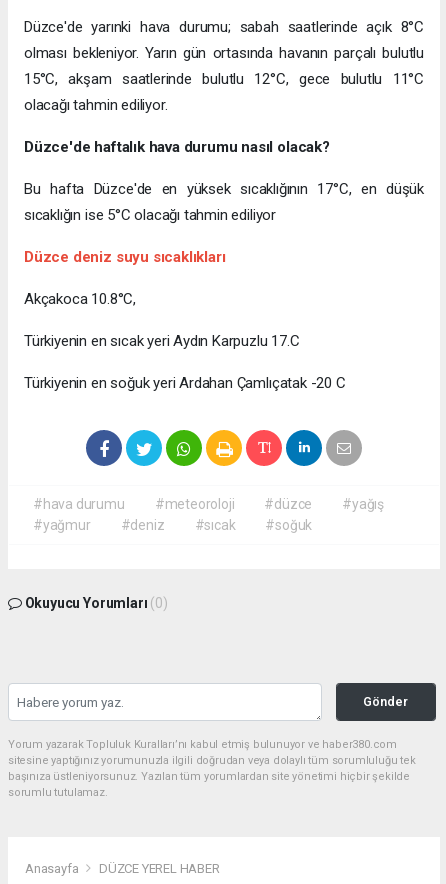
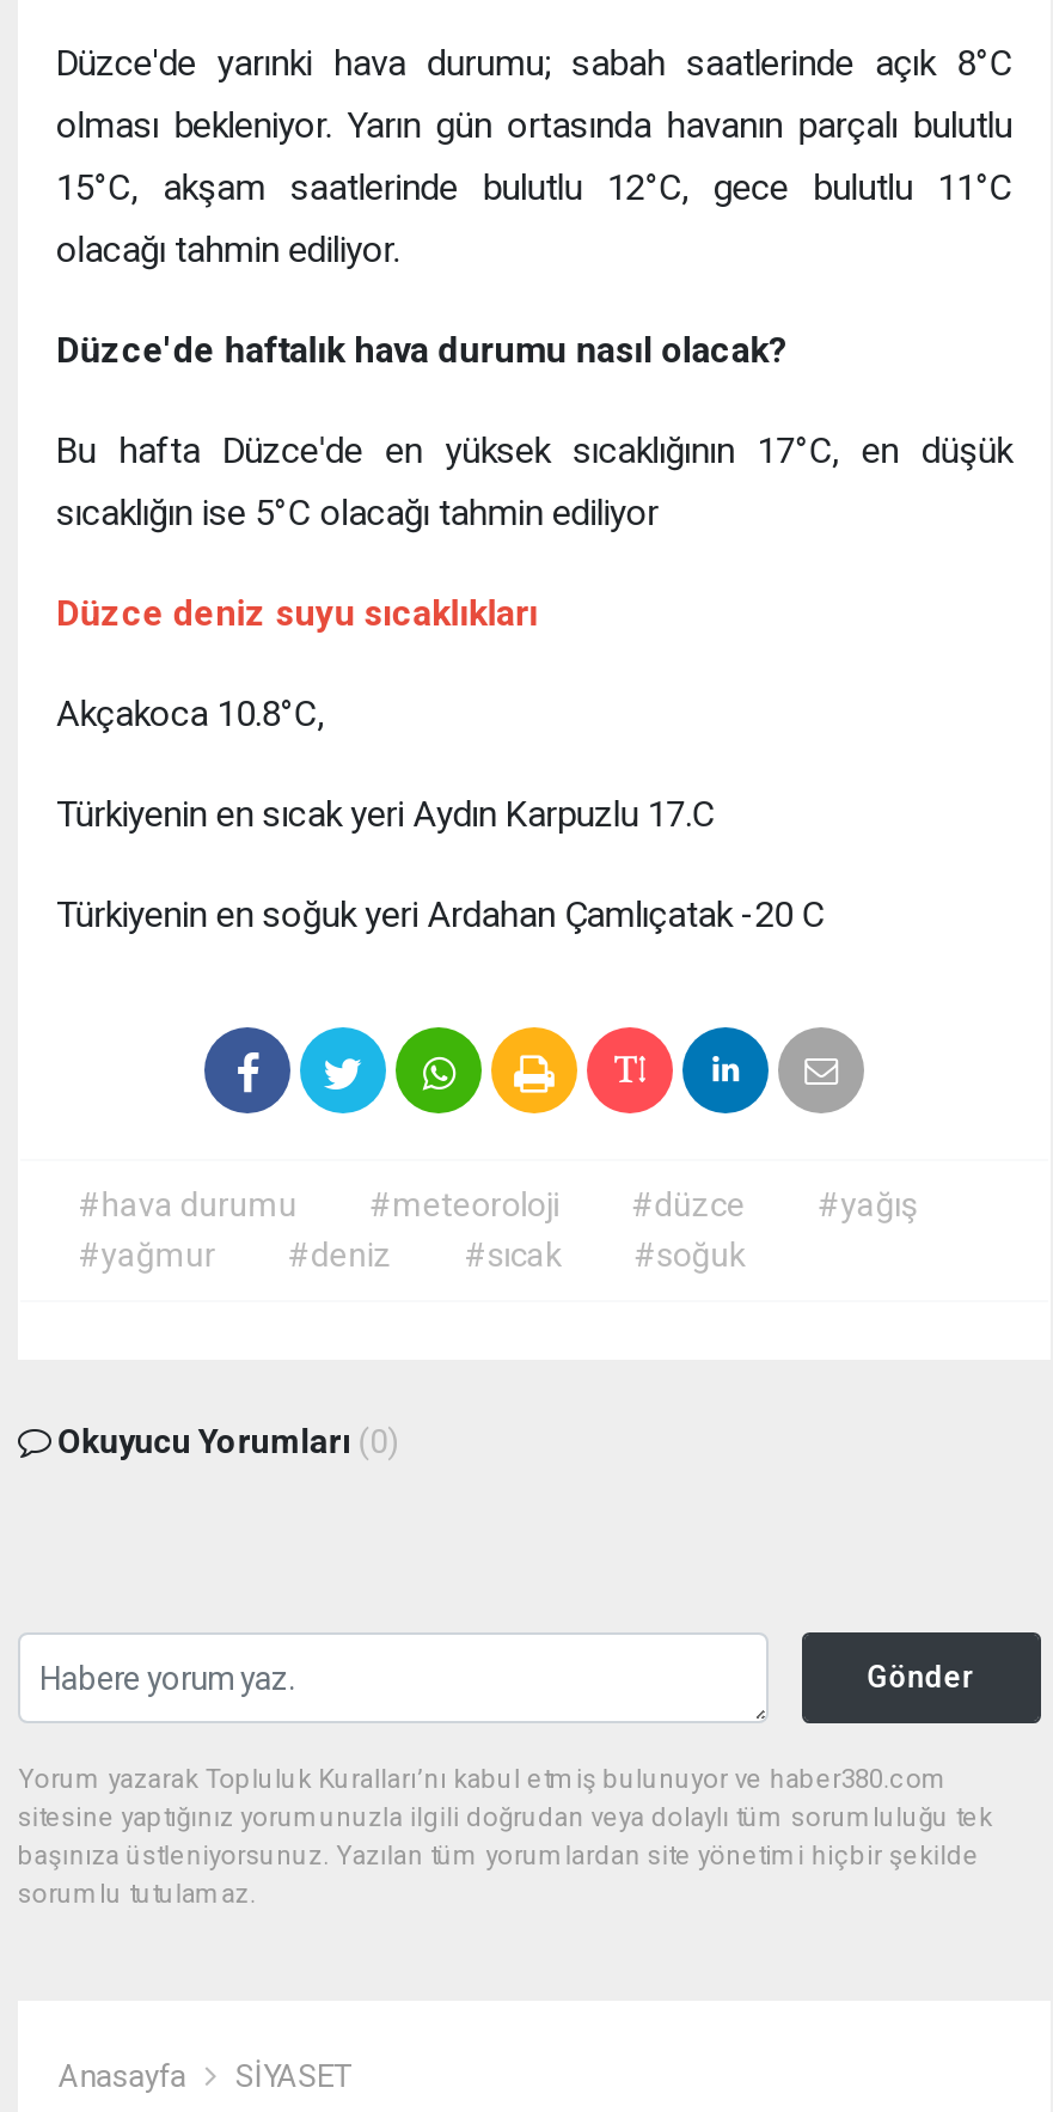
[99,861,220,876] DÜZCE YEREL HABER -> [235,2059,349,2095] SİYASET

